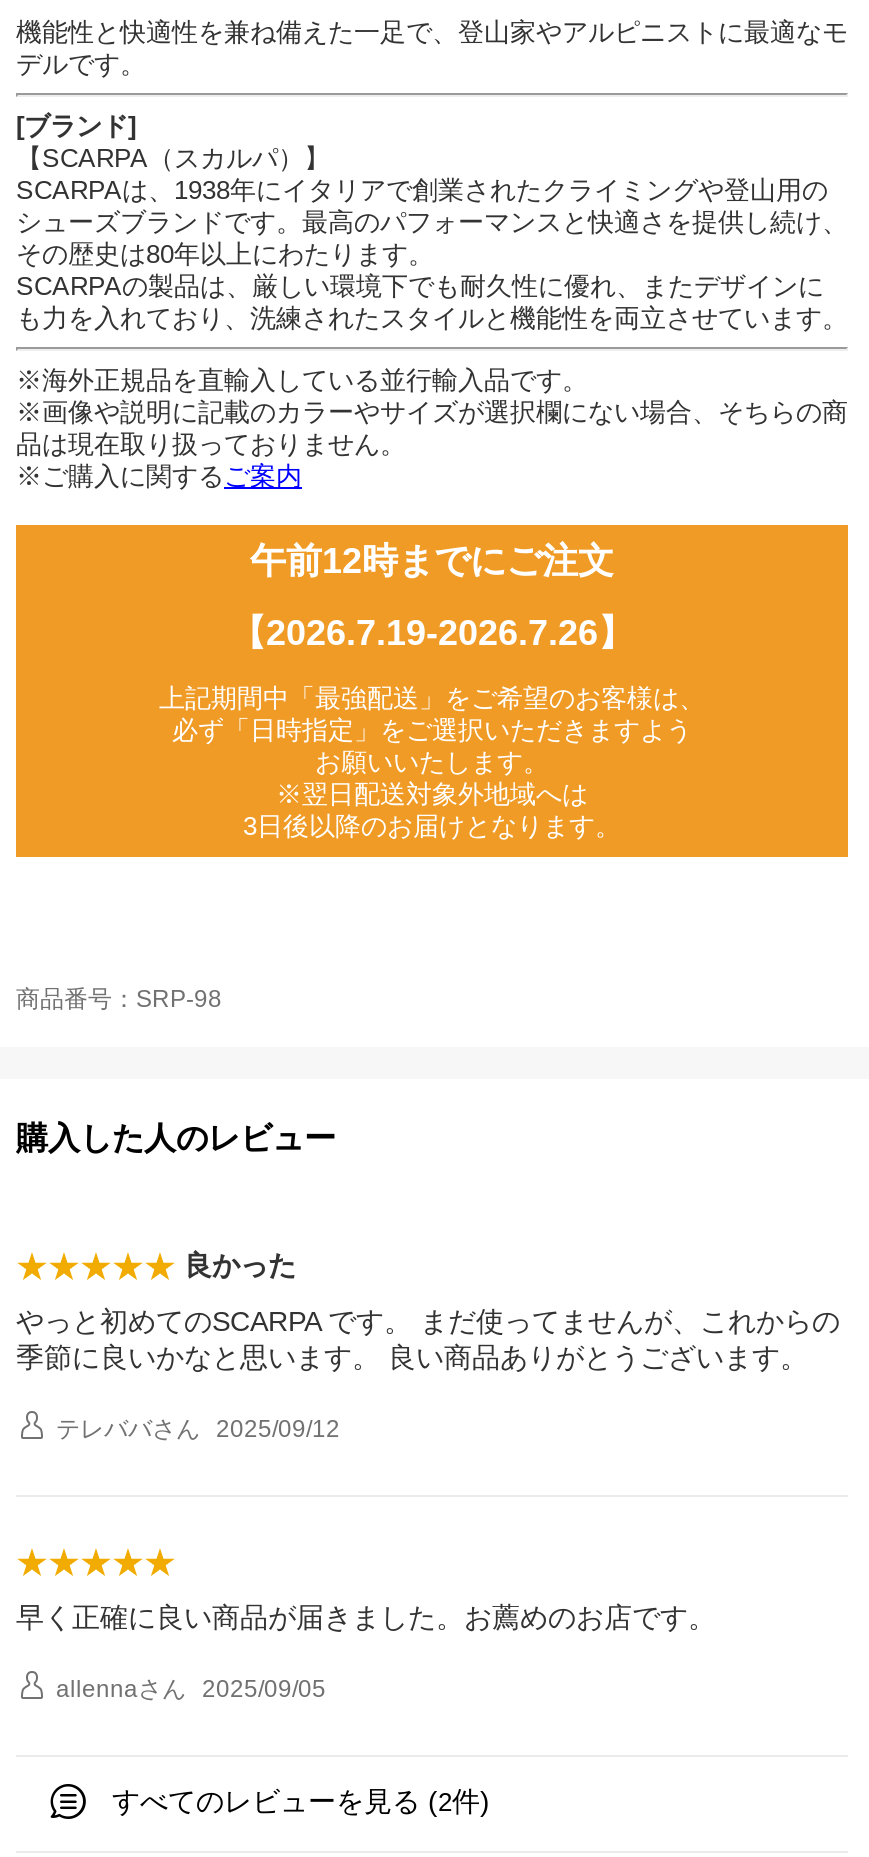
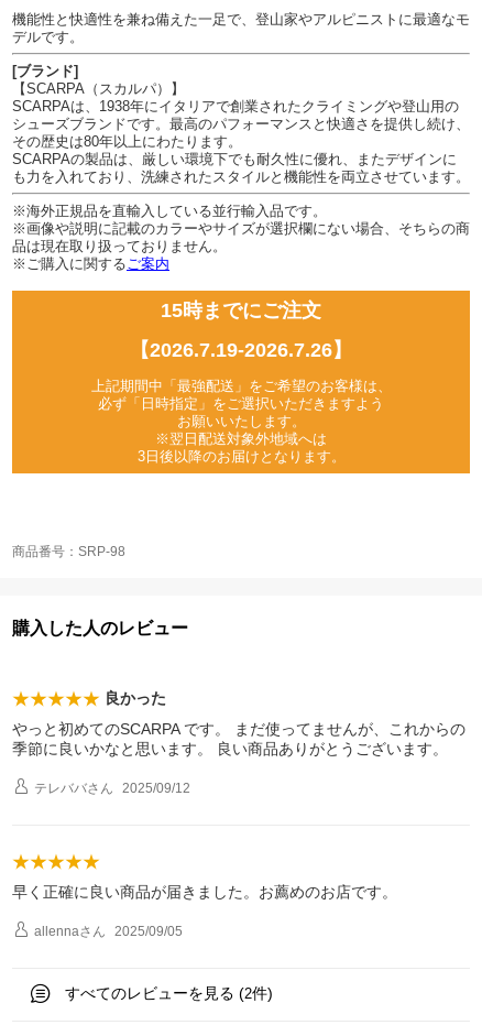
[250,540,614,580] 午前12時までにご注文 -> [161,299,321,321] 15時までにご注文

